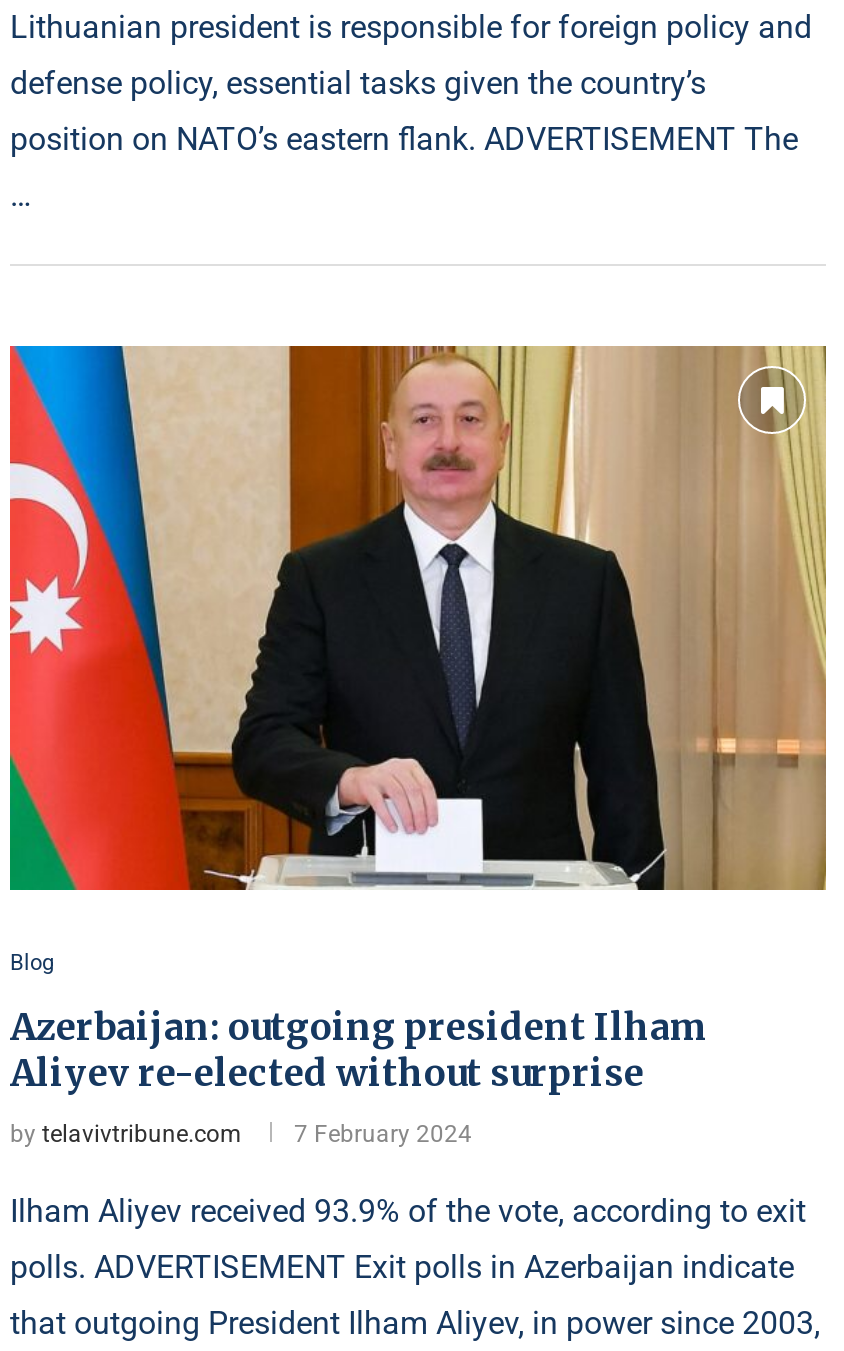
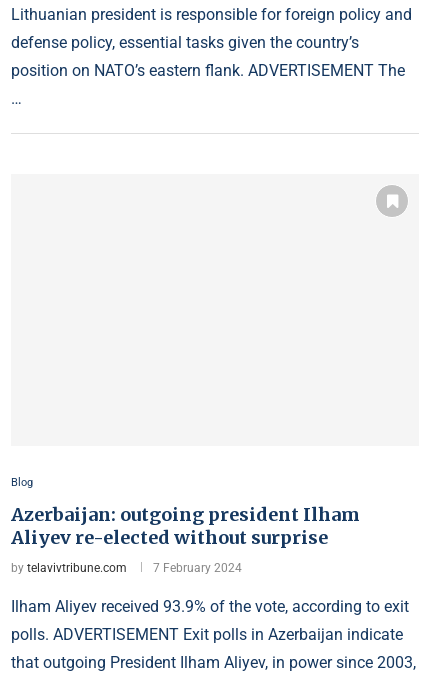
[8,344,828,892] [image] -> none

